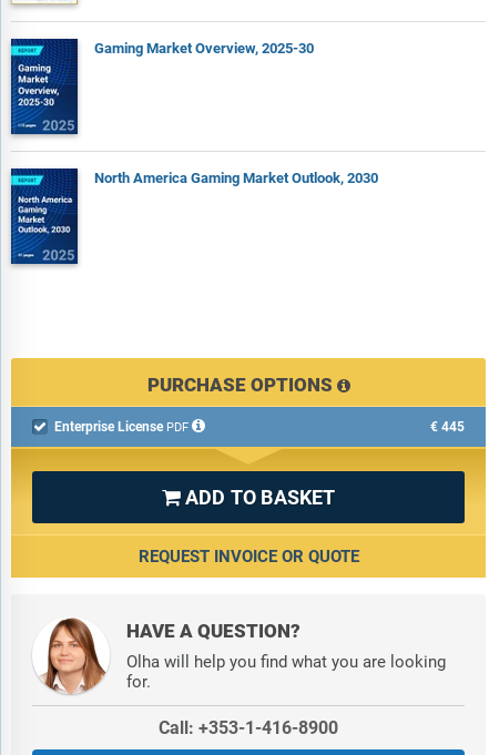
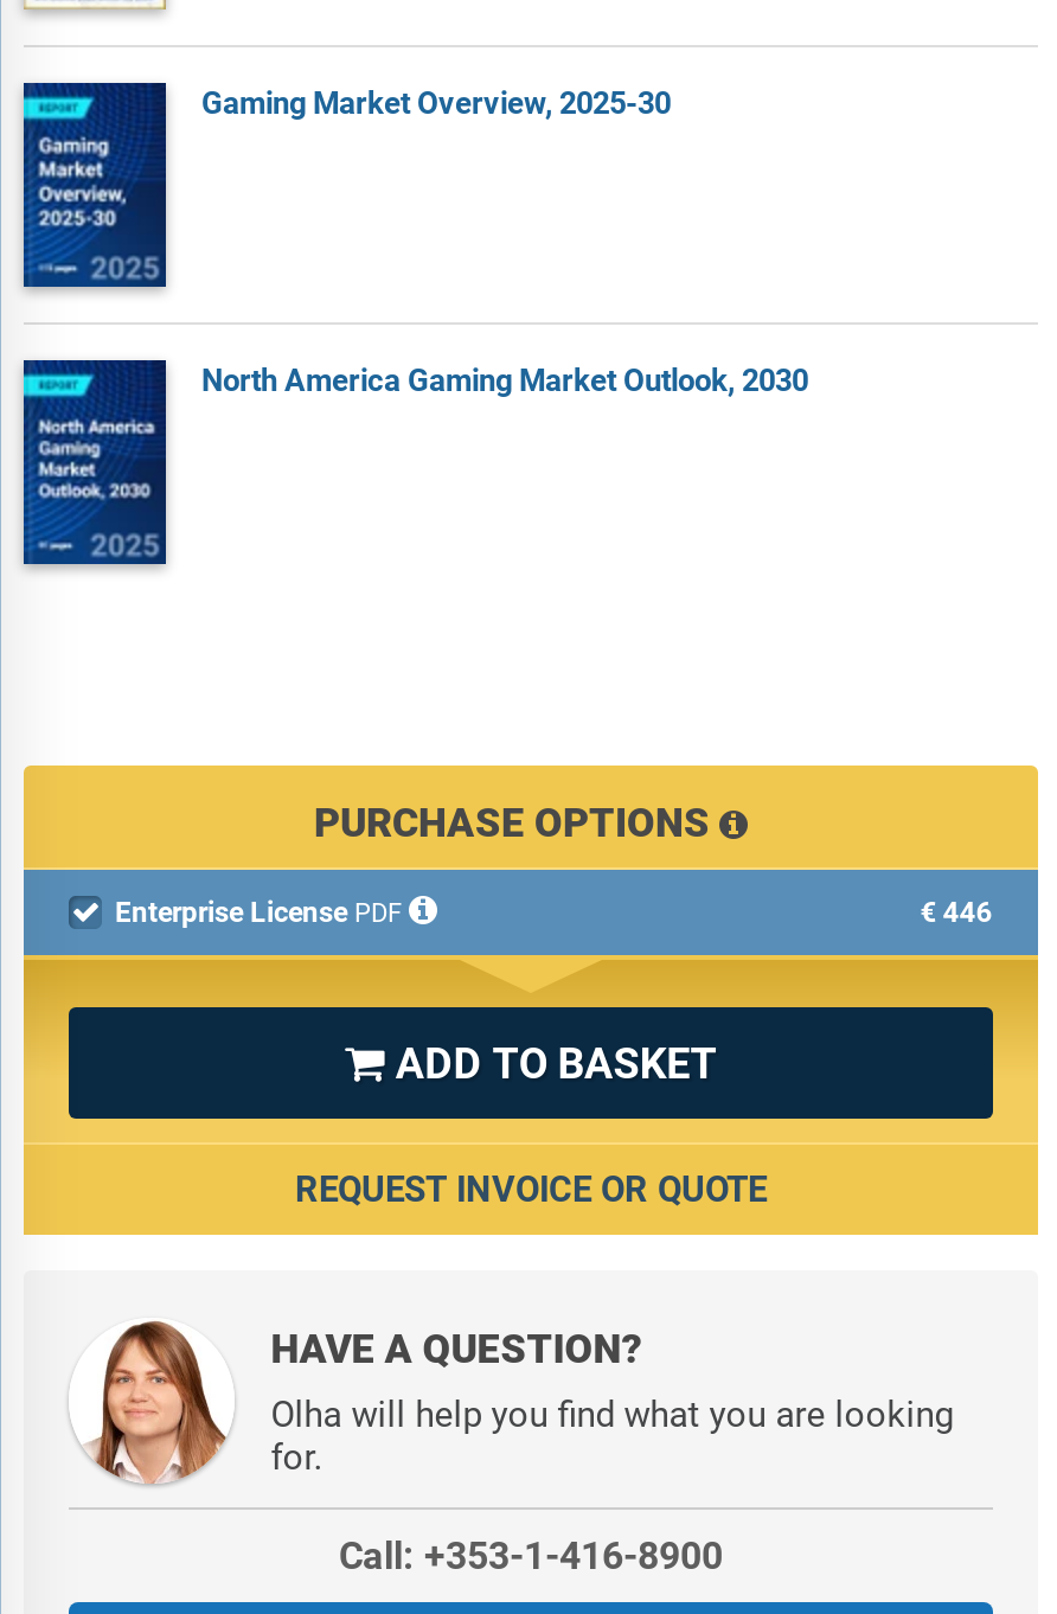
[441,419,464,434] €445 -> [943,895,993,928] €446

